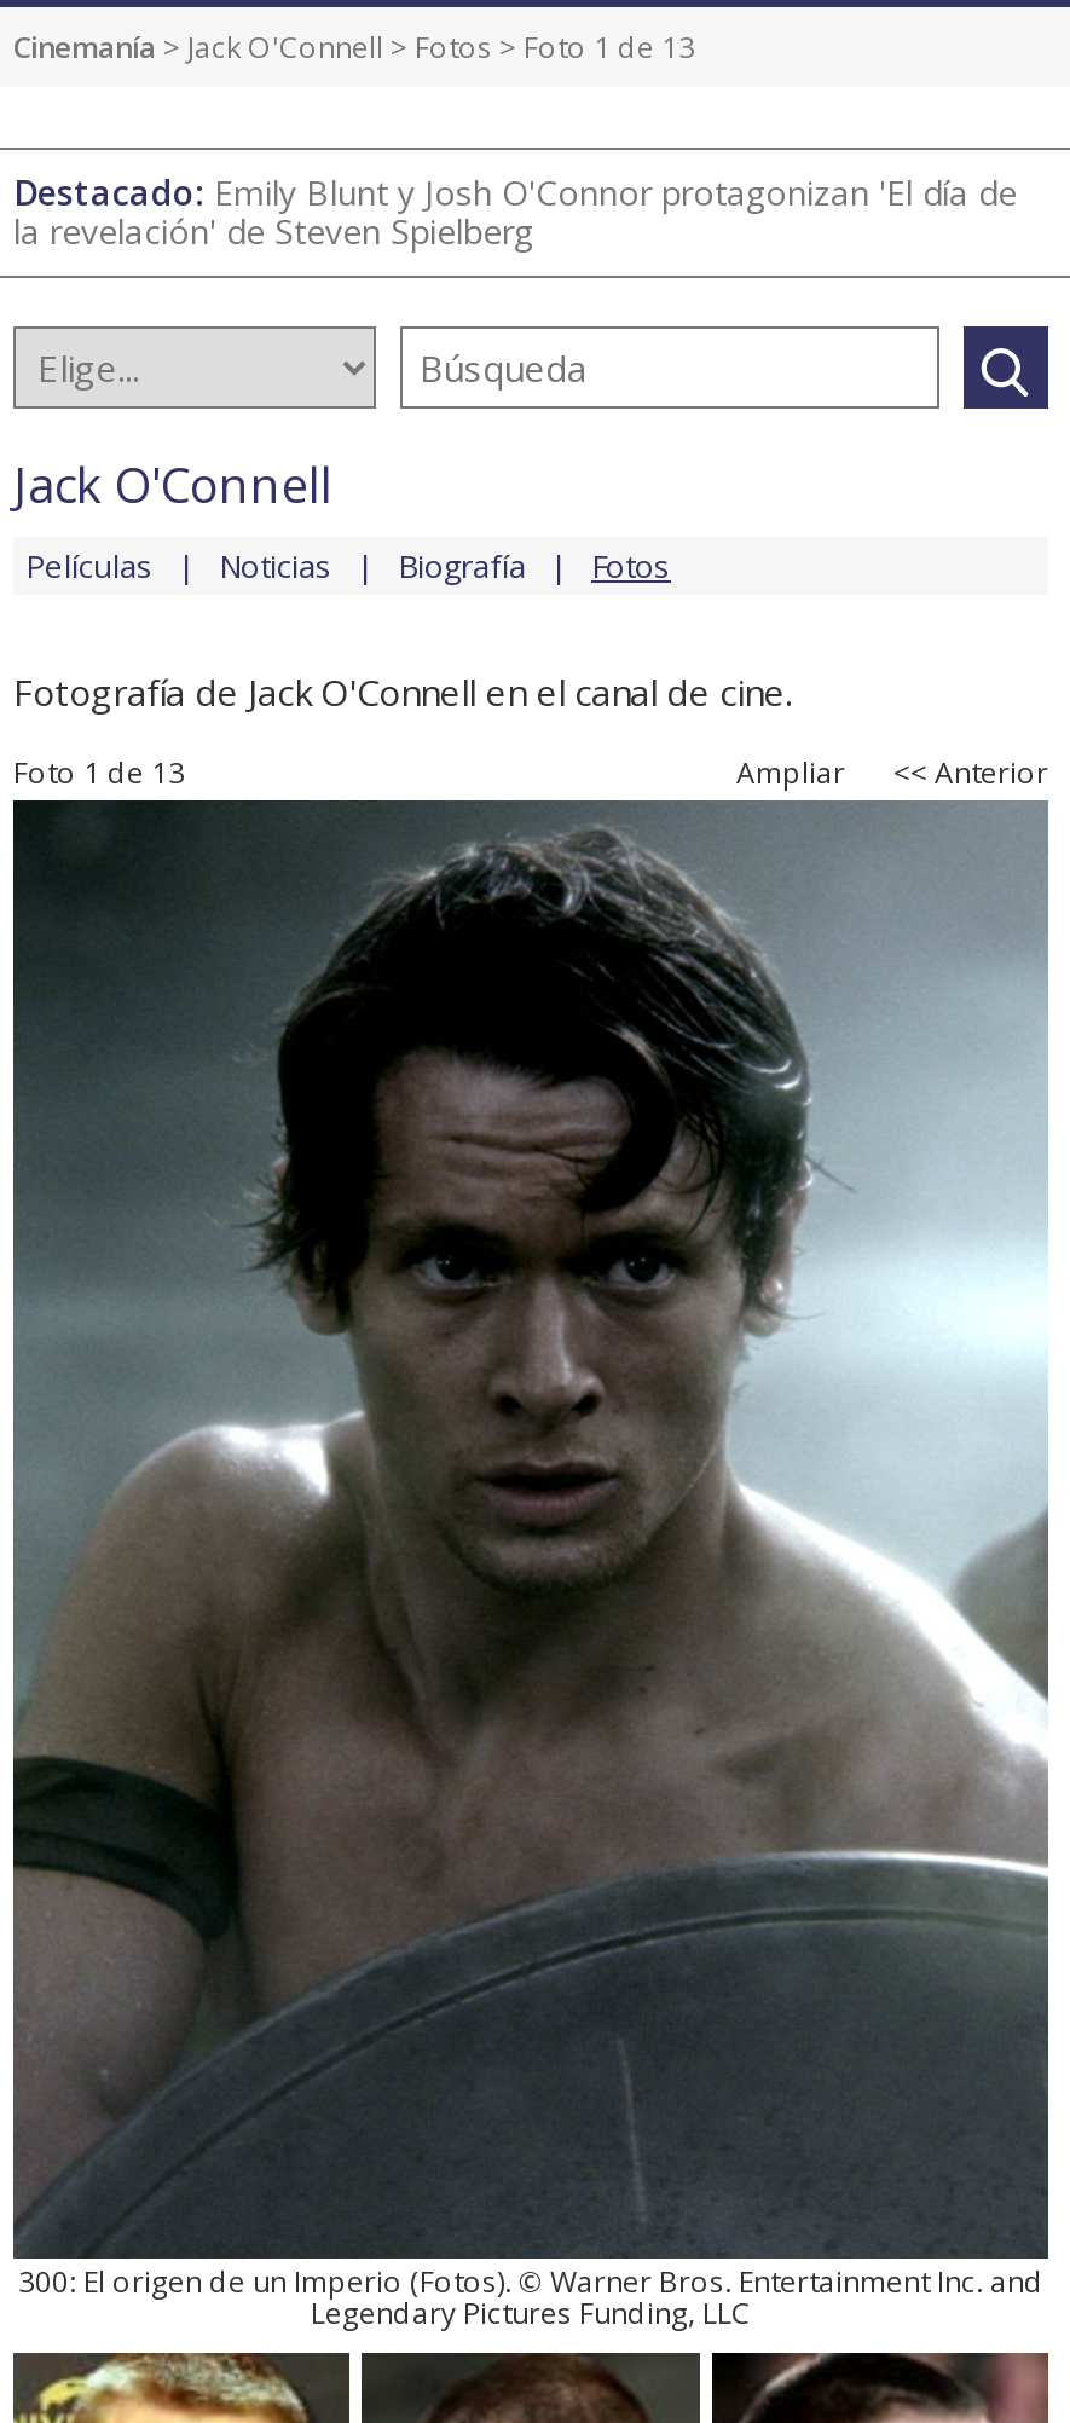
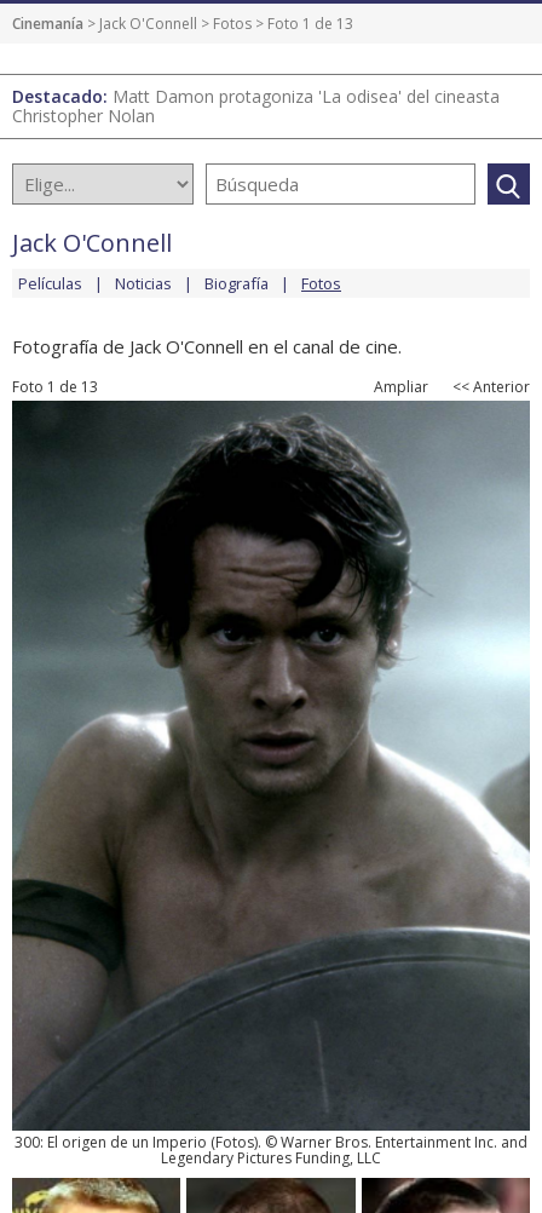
[13,170,1017,254] Destacado: Emily Blunt y Josh O'Connor protagonizan 'El día de | la revelación' de Steven Spielberg -> [12,85,500,127] Destacado: Matt Damon protagoniza 'La odisea' del cineasta | Christopher Nolan

